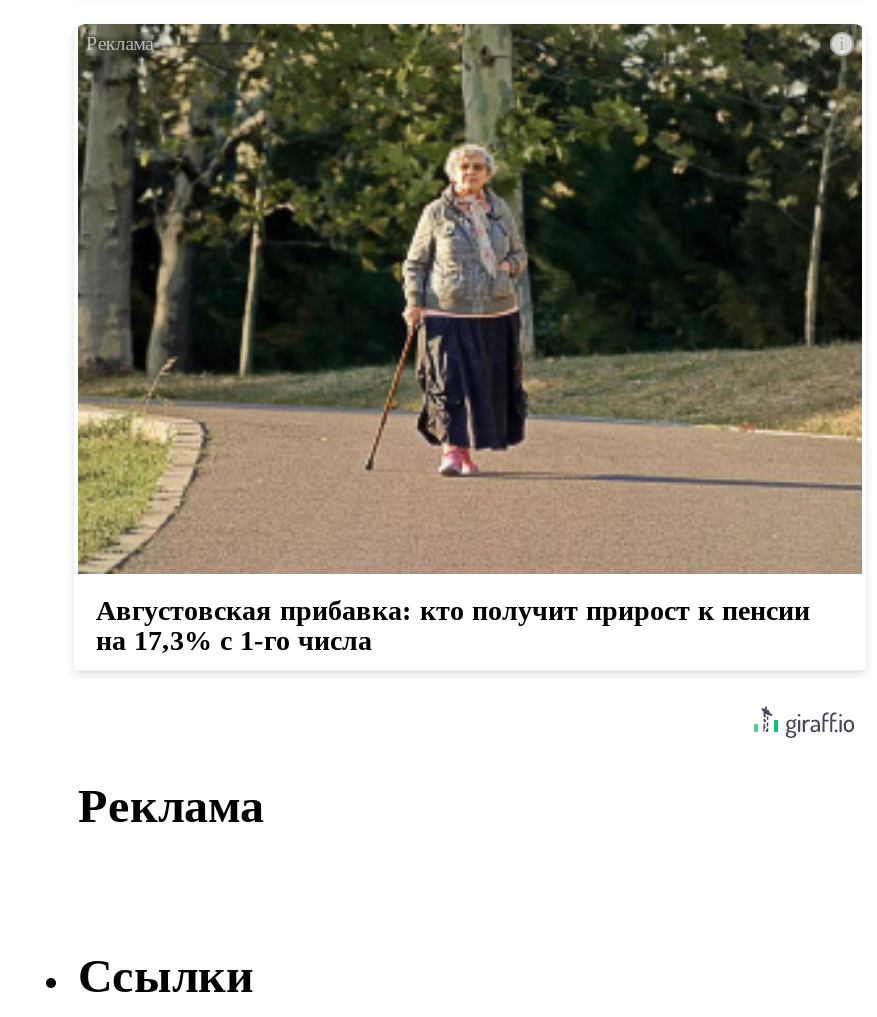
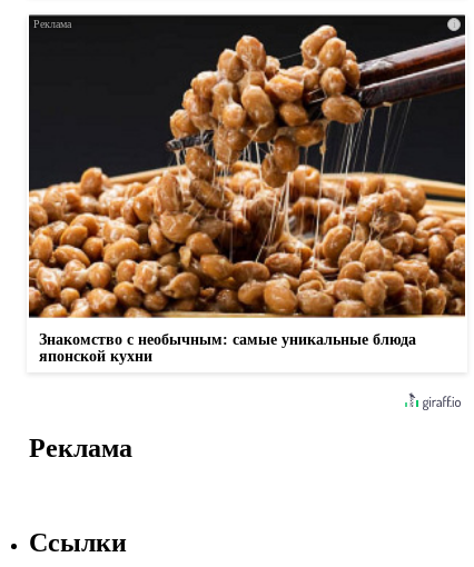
[76,22,864,655] [image] | Августовская прибавка: кто получит прирост к пенсии | на 17,3% с 1-го числа -> [28,14,466,364] [image] | Знакомство с необычным: самые уникальные блюда | японской кухни

